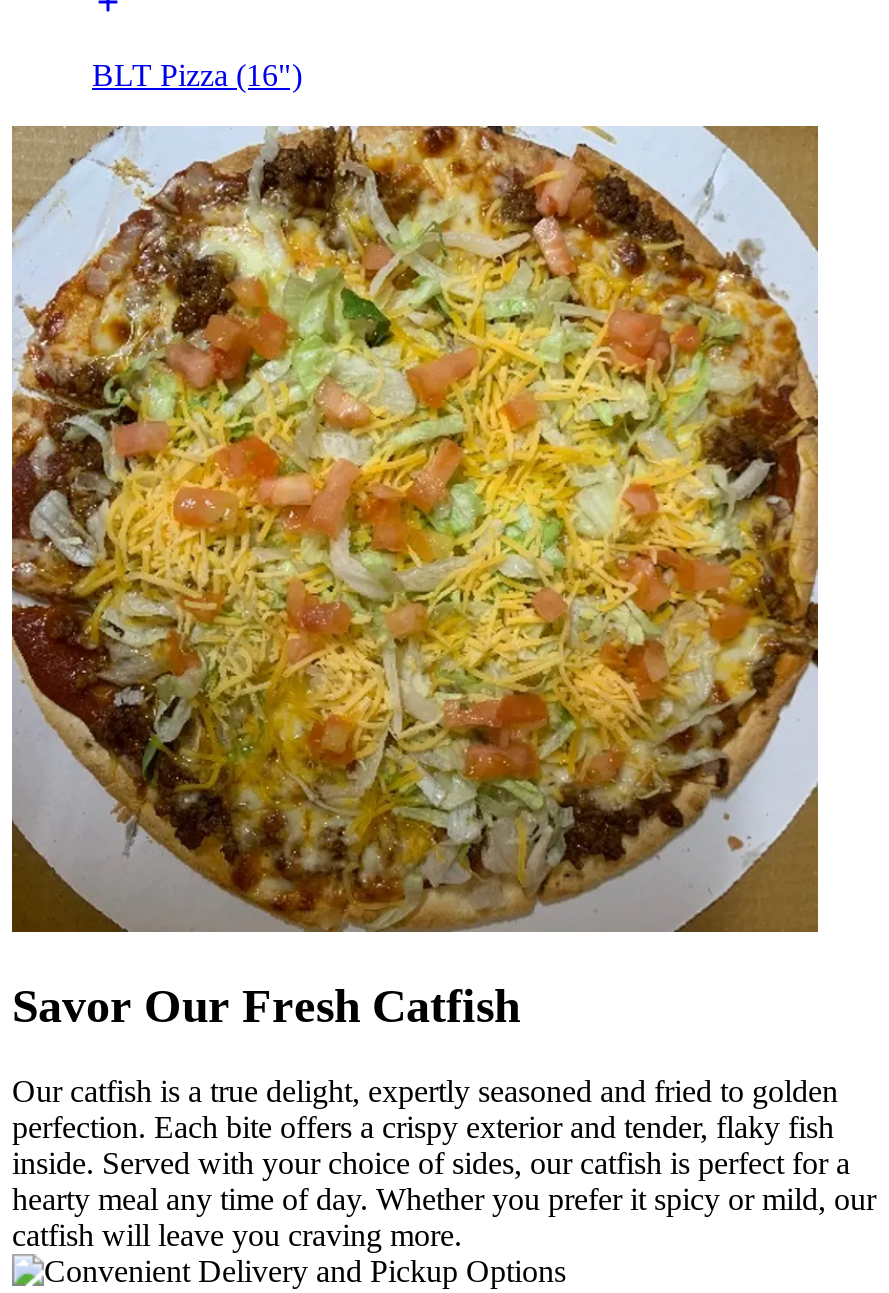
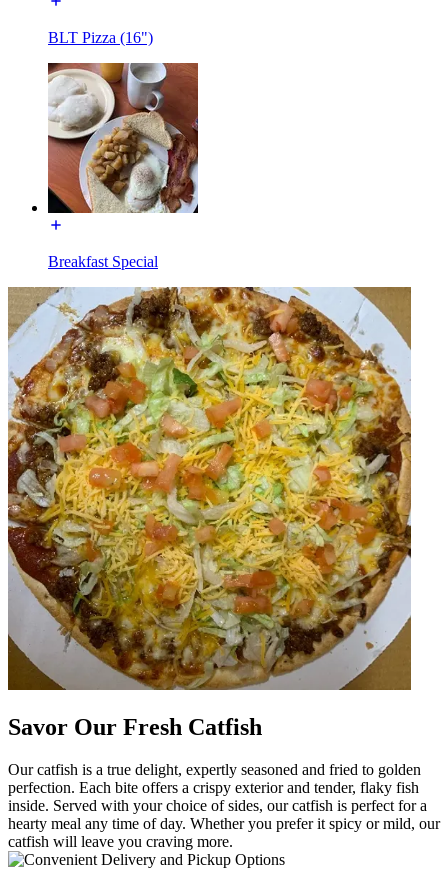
none -> [47,62,199,270] [image] | Breakfast Special

